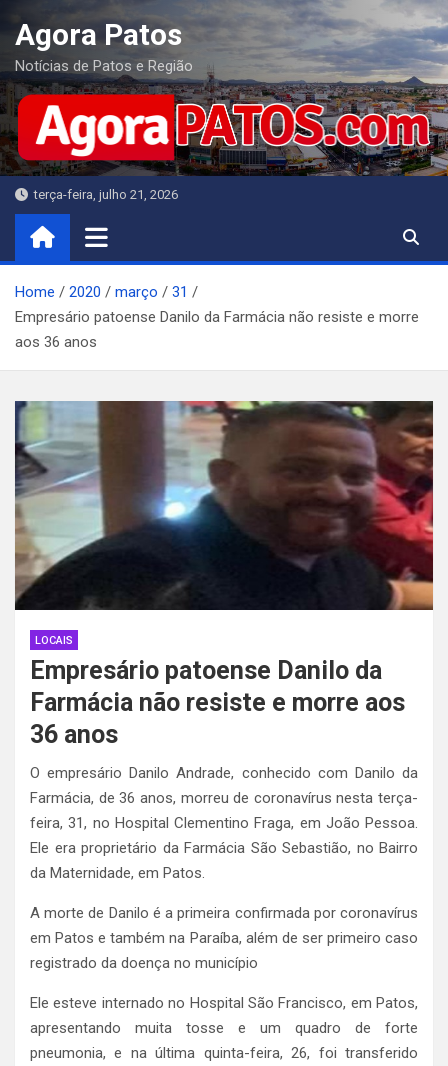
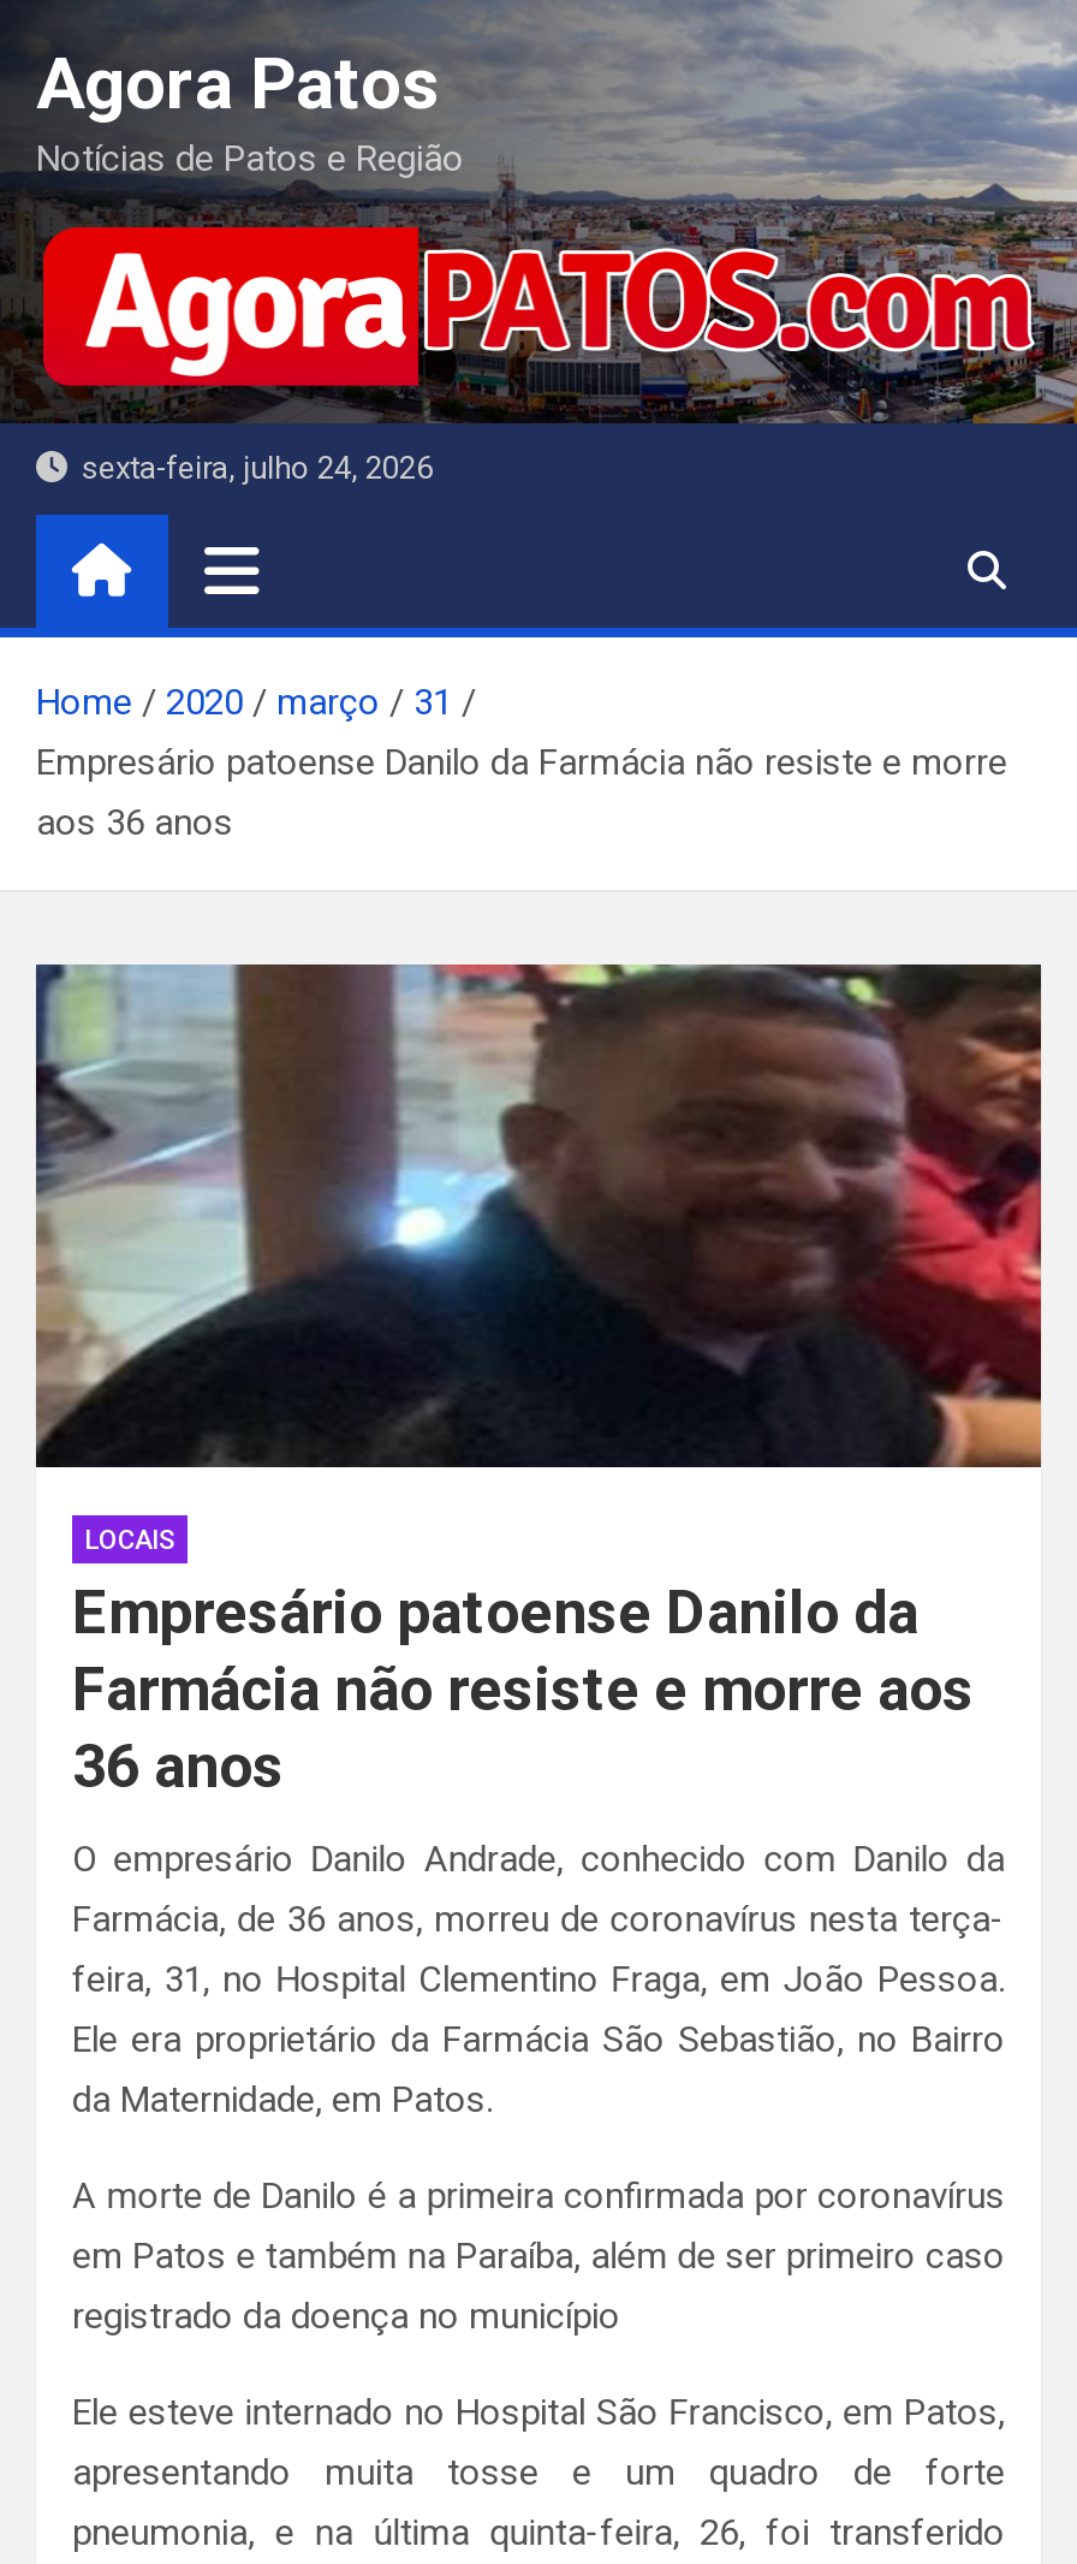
[28,187,178,202] terça-feira, julho 21, 2026 -> [67,449,433,485] sexta-feira, julho 24, 2026

